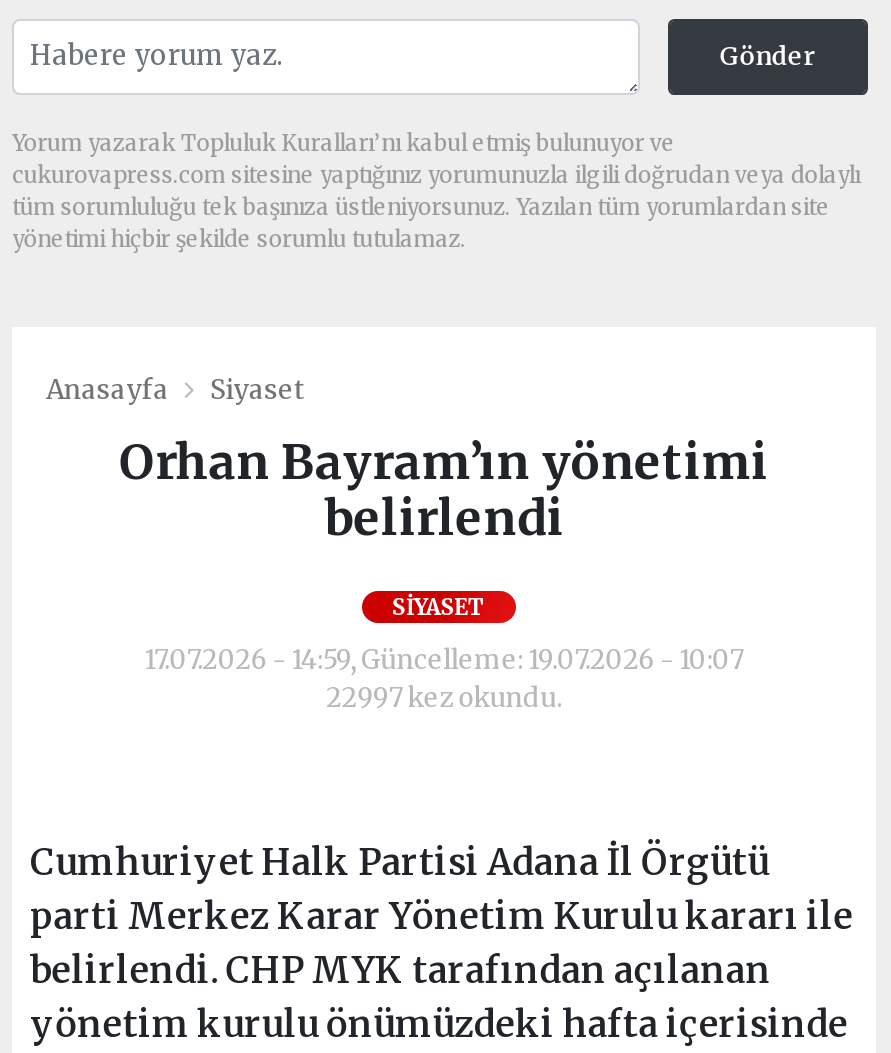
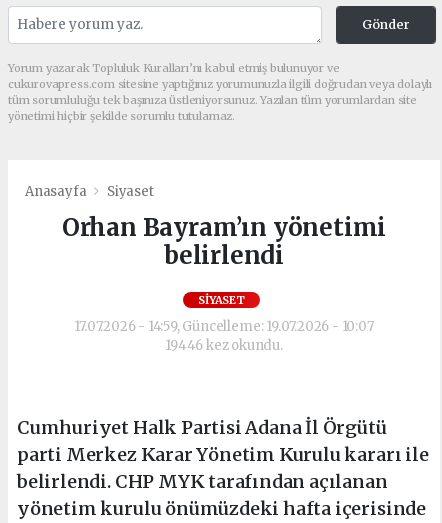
[326,681,562,715] 22997 kez okundu. -> [165,337,283,354] 19446 kez okundu.

